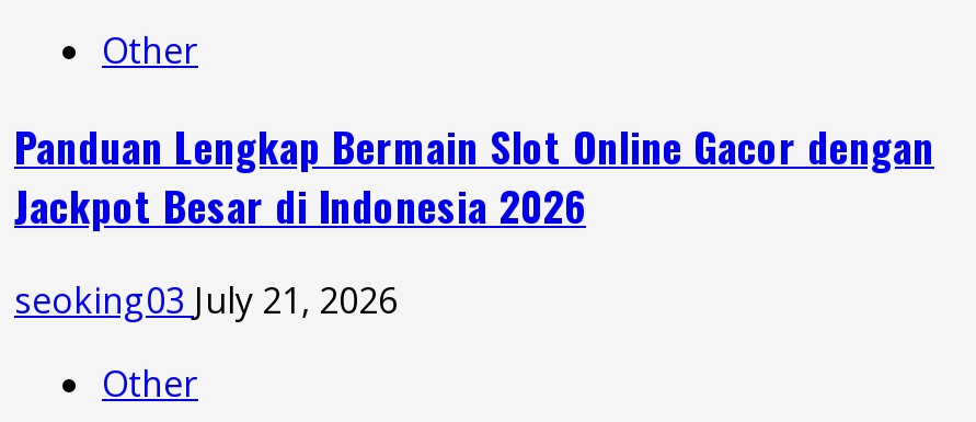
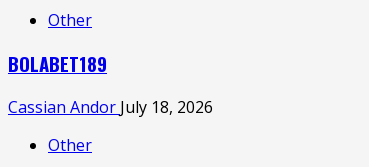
[14,116,934,234] Panduan Lengkap Bermain Slot Online Gacor dengan | Jackpot Besar di Indonesia 2026 -> [8,50,107,77] BOLABET189
[14,275,398,324] seoking03 July 21, 2026 -> [8,96,213,118] Cassian Andor July 18, 2026

